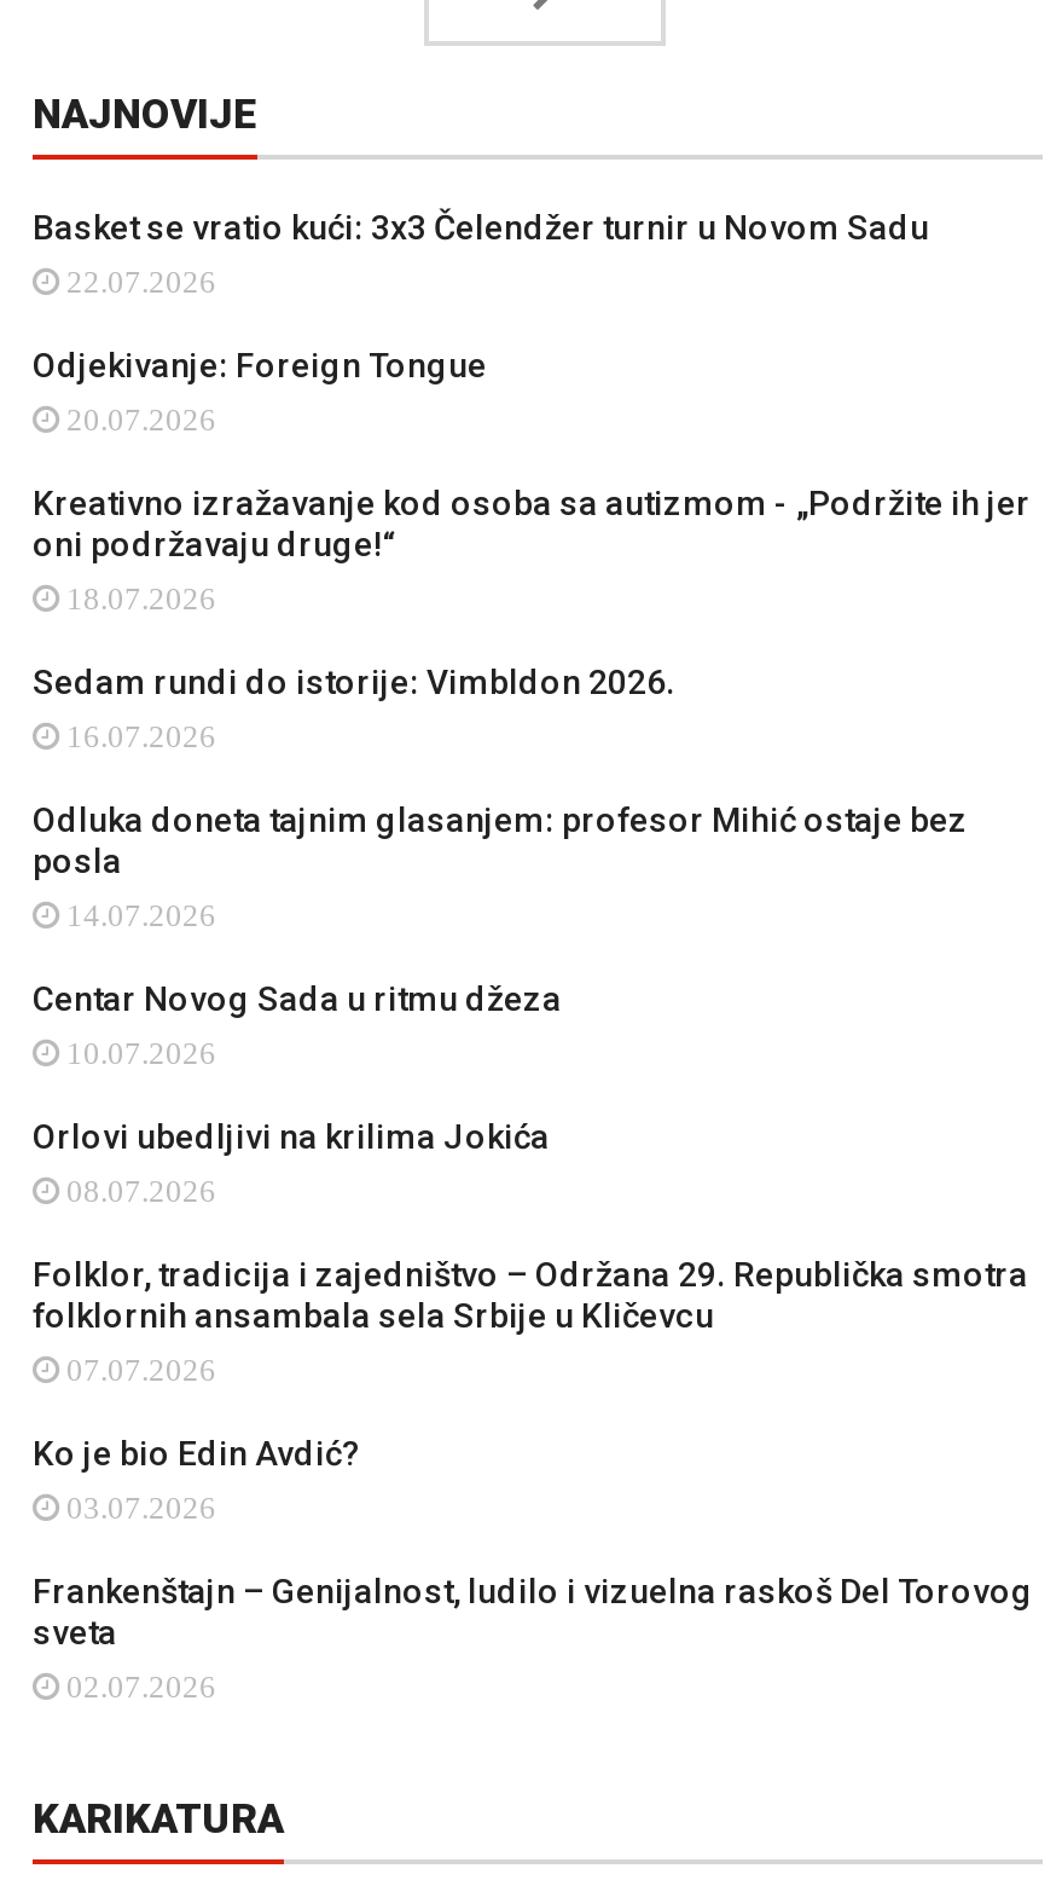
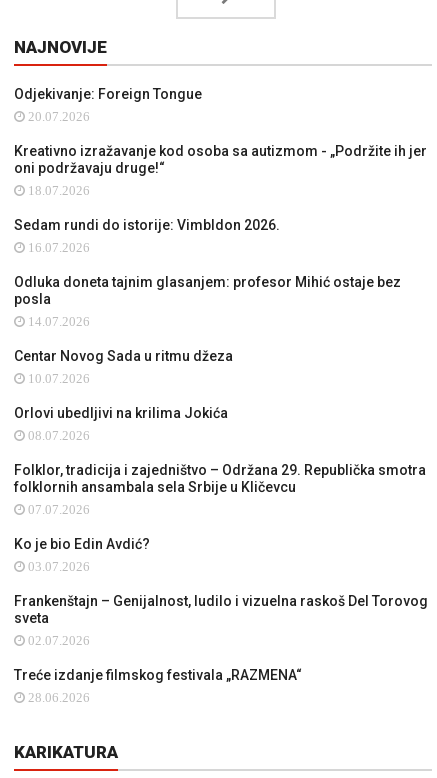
[33,209,929,298] Basket se vratio kući: 3x3 Čelendžer turnir u Novom Sadu | 22.07.2026 -> none
moved [33,347,1033,1703] -> [14,86,428,647]: Odjekivanje: Foreign Tongue | 20.07.2026 | Kreativno izražavanje kod osoba sa autizmom - „Podržite ih jer | ... | sveta | 02.07.2026
none -> [14,667,302,704] Treće izdanje filmskog festivala „RAZMENA“ | 28.06.2026

